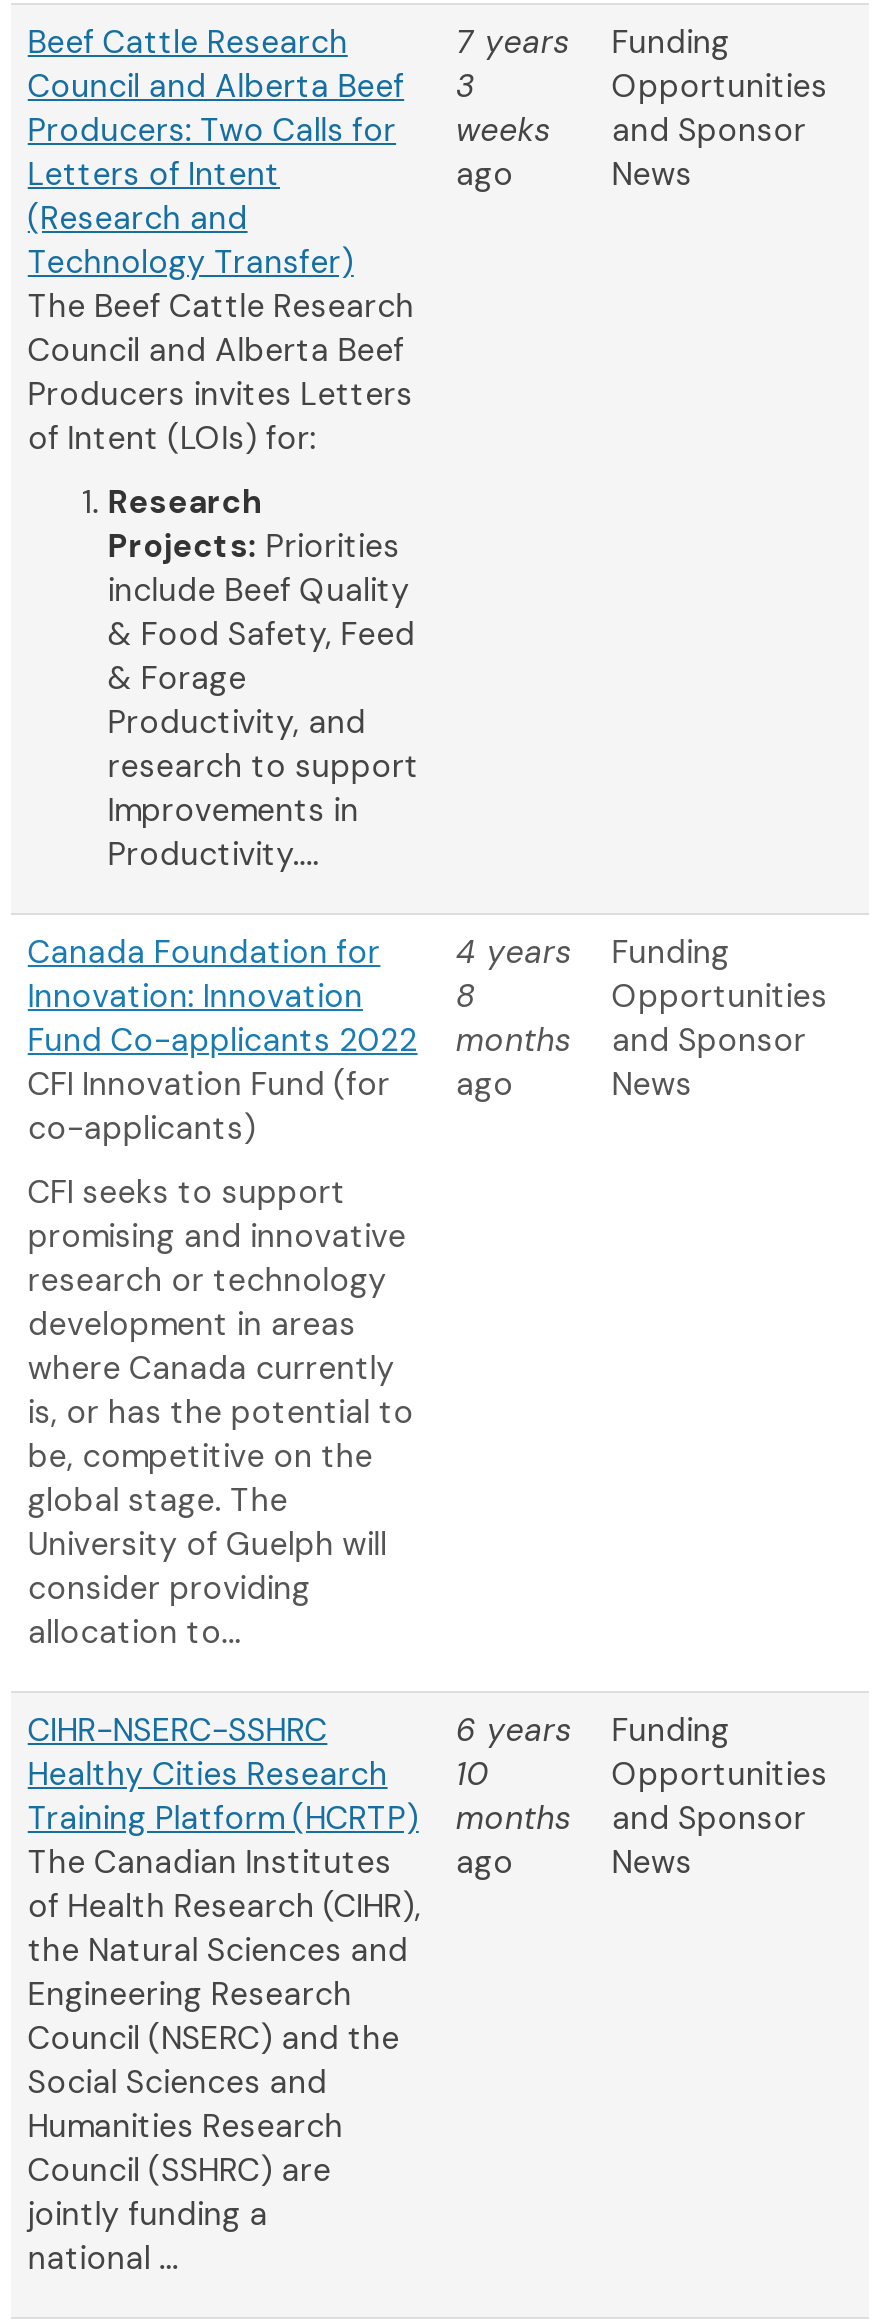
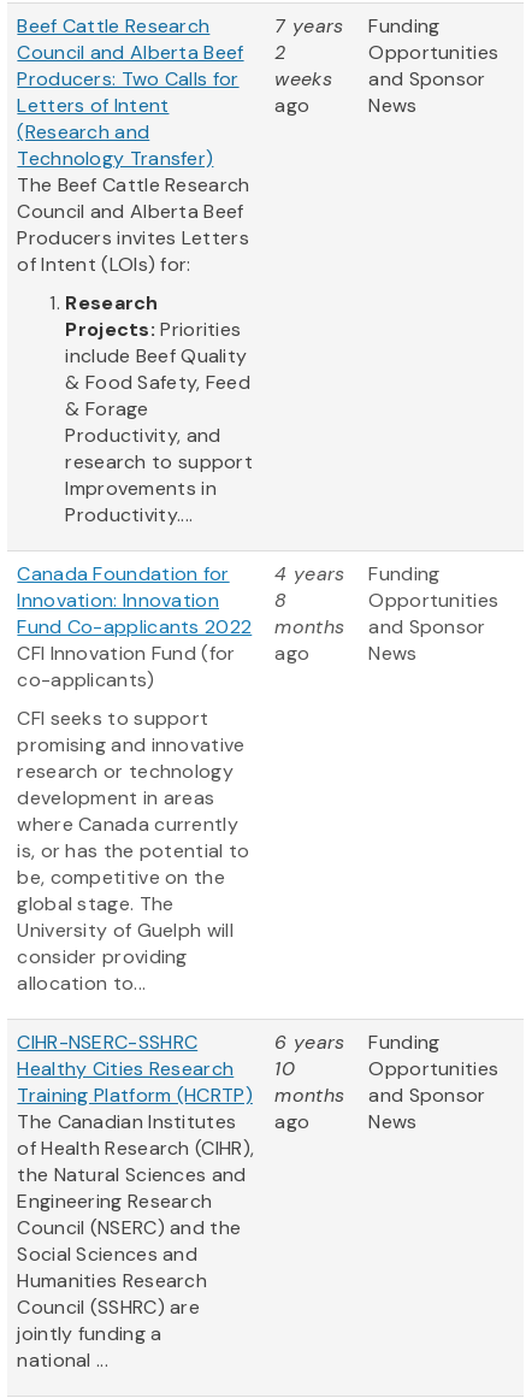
[28,65,474,107] Council and Alberta Beef 3 -> [17,40,286,65] Council and Alberta Beef 2

